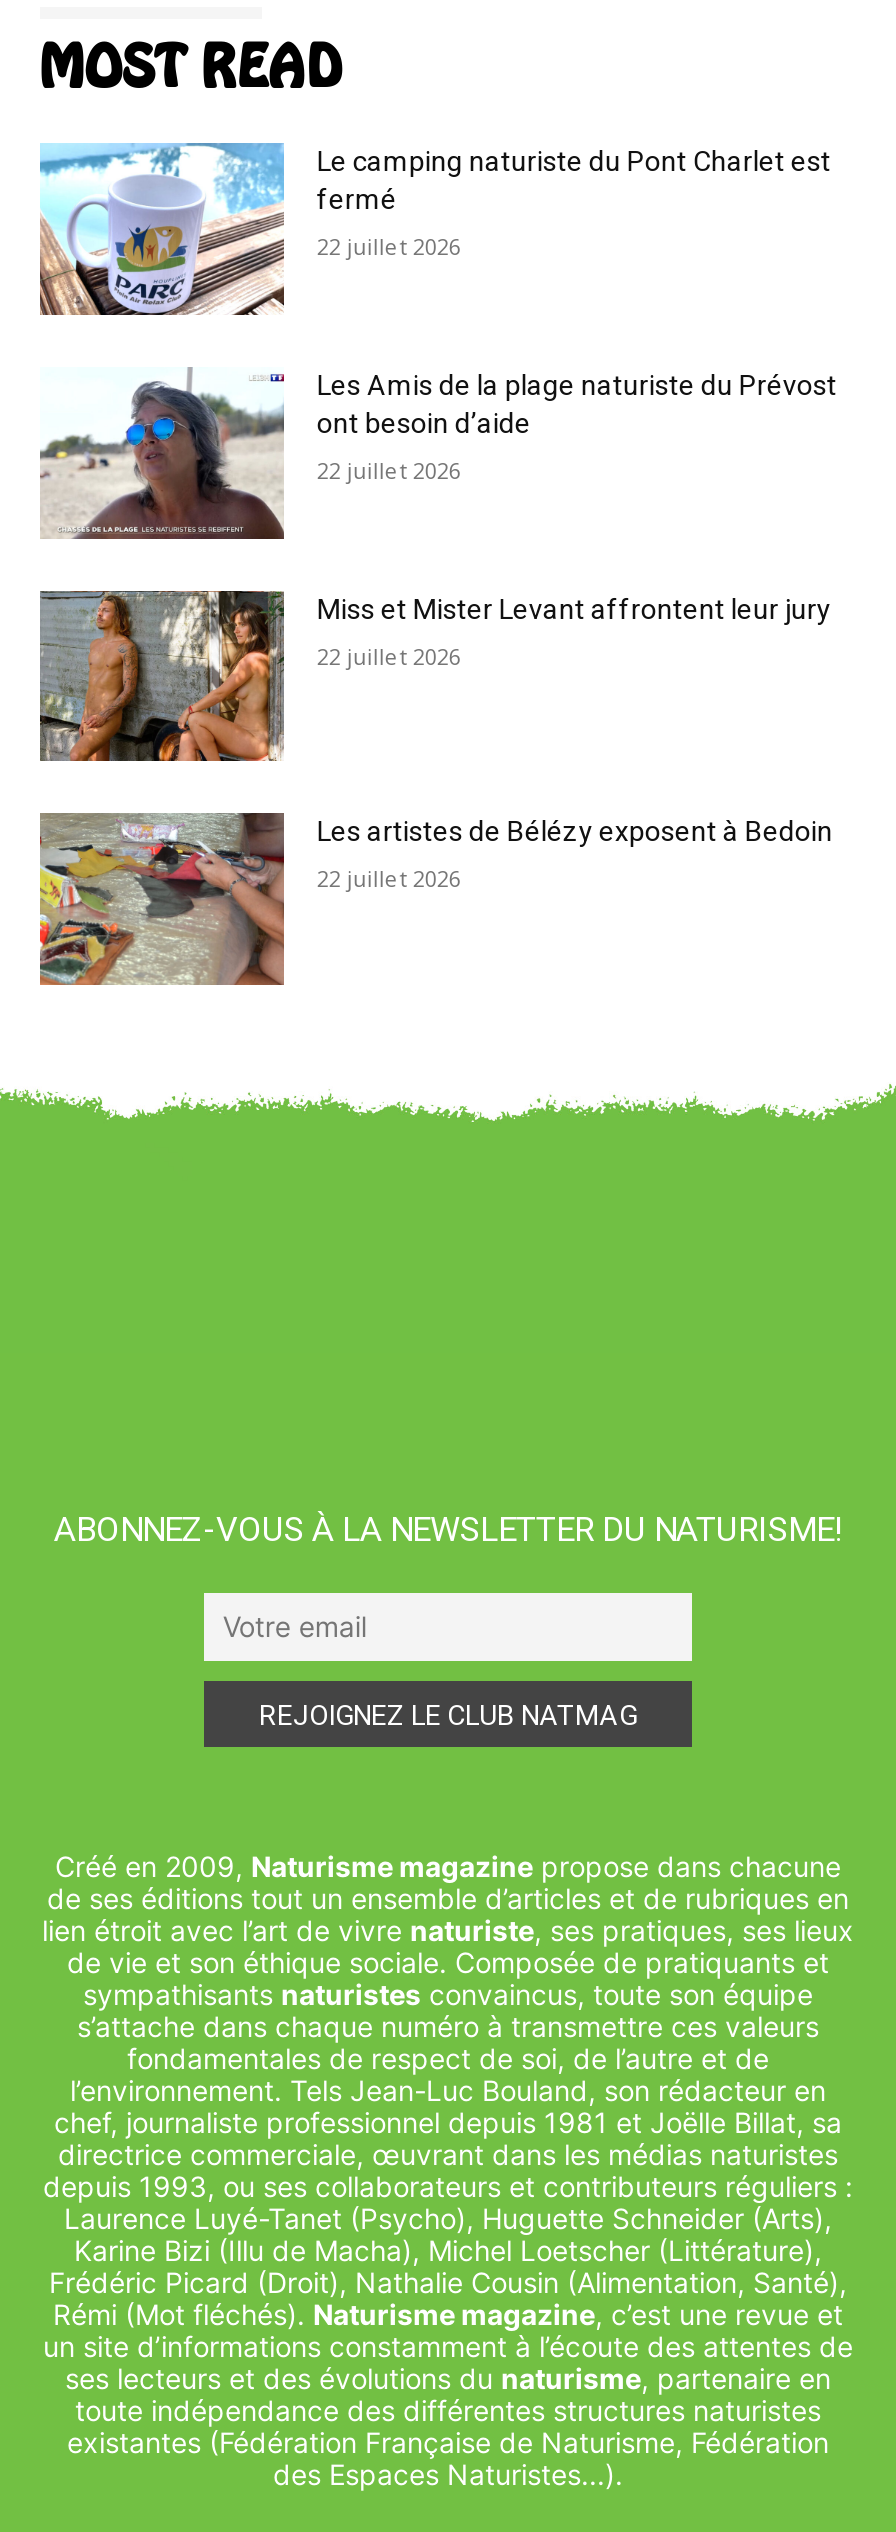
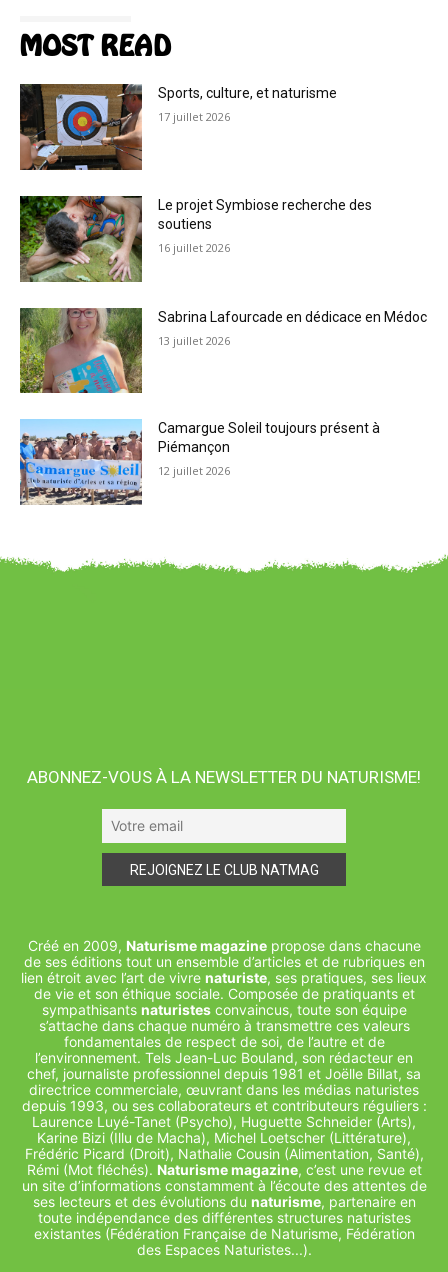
[38,141,831,317] [image] | Le camping naturiste du Pont Charlet est | fermé -> [19,83,337,171] [image] | Sports, culture, et naturisme
[317,231,461,261] 22 juillet 2026 -> [158,109,230,124] 17 juillet 2026
[38,367,837,541] [image] | Les Amis de la plage naturiste du Prévost | ont besoin d’aide -> [19,195,372,283] [image] | Le projet Symbiose recherche des | soutiens
[317,455,461,485] 22 juillet 2026 -> [158,240,230,255] 16 juillet 2026
[38,589,831,763] [image] | Miss et Mister Levant affrontent leur jury -> [19,308,427,394] [image] | Sabrina Lafourcade en dédicace en Médoc
[317,640,461,670] 22 juillet 2026 -> [158,332,230,347] 13 juillet 2026
[38,811,833,987] [image] | Les artistes de Bélézy exposent à Bedoin -> [19,419,380,505] [image] | Camargue Soleil toujours présent à | Piémançon
[317,863,461,893] 22 juillet 2026 -> [158,463,230,478] 12 juillet 2026

